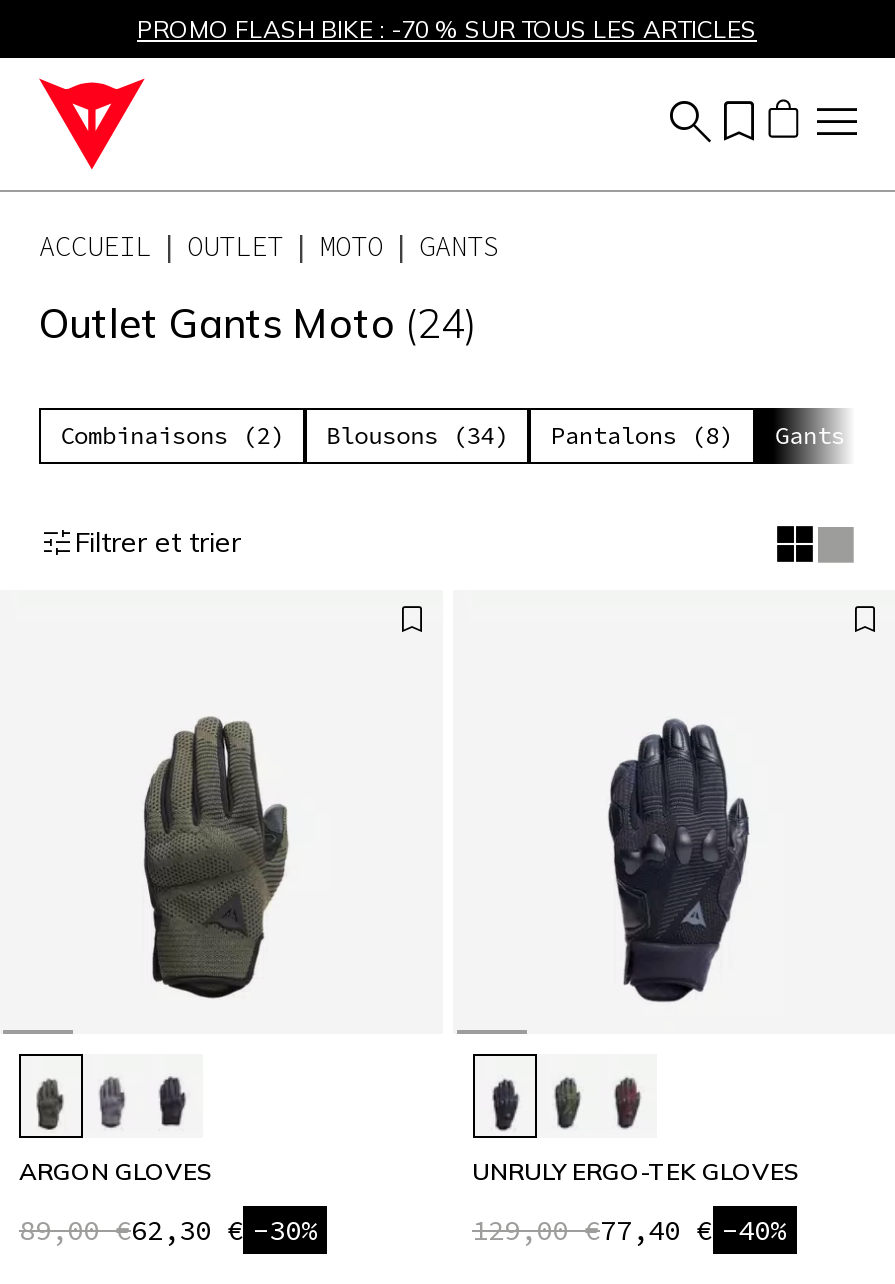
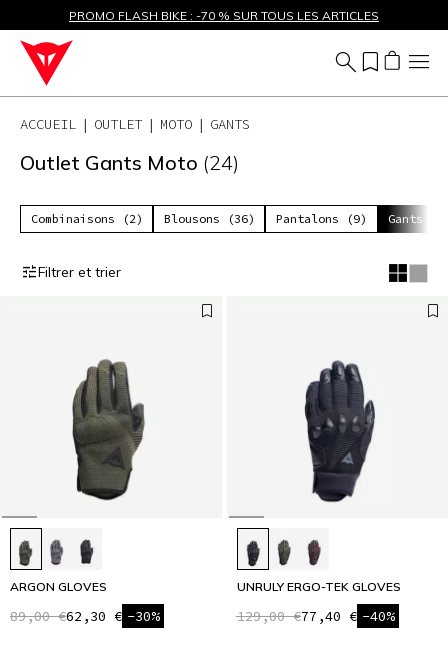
[327,420,509,450] Blousons (34) -> [164,211,255,226] Blousons (36)
[551,420,733,450] Pantalons (8) -> [276,211,367,226] Pantalons (9)

